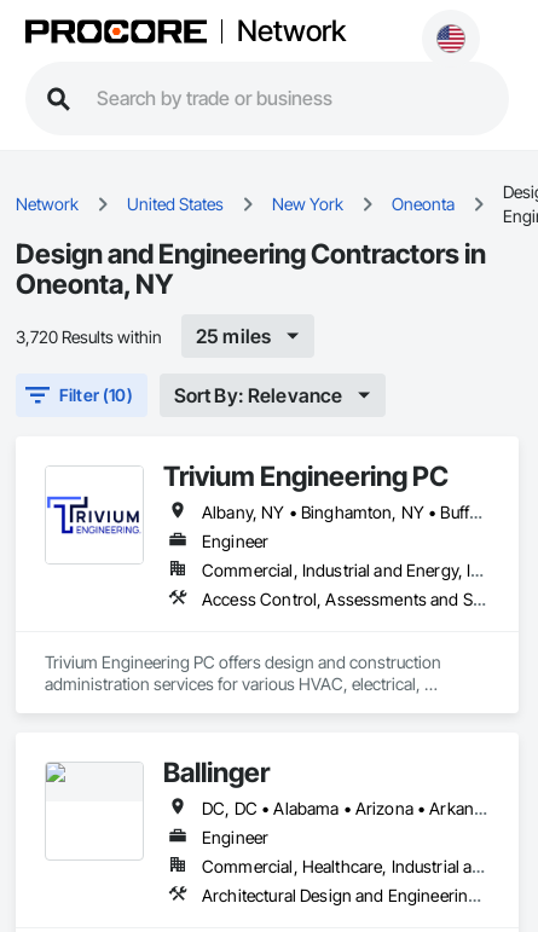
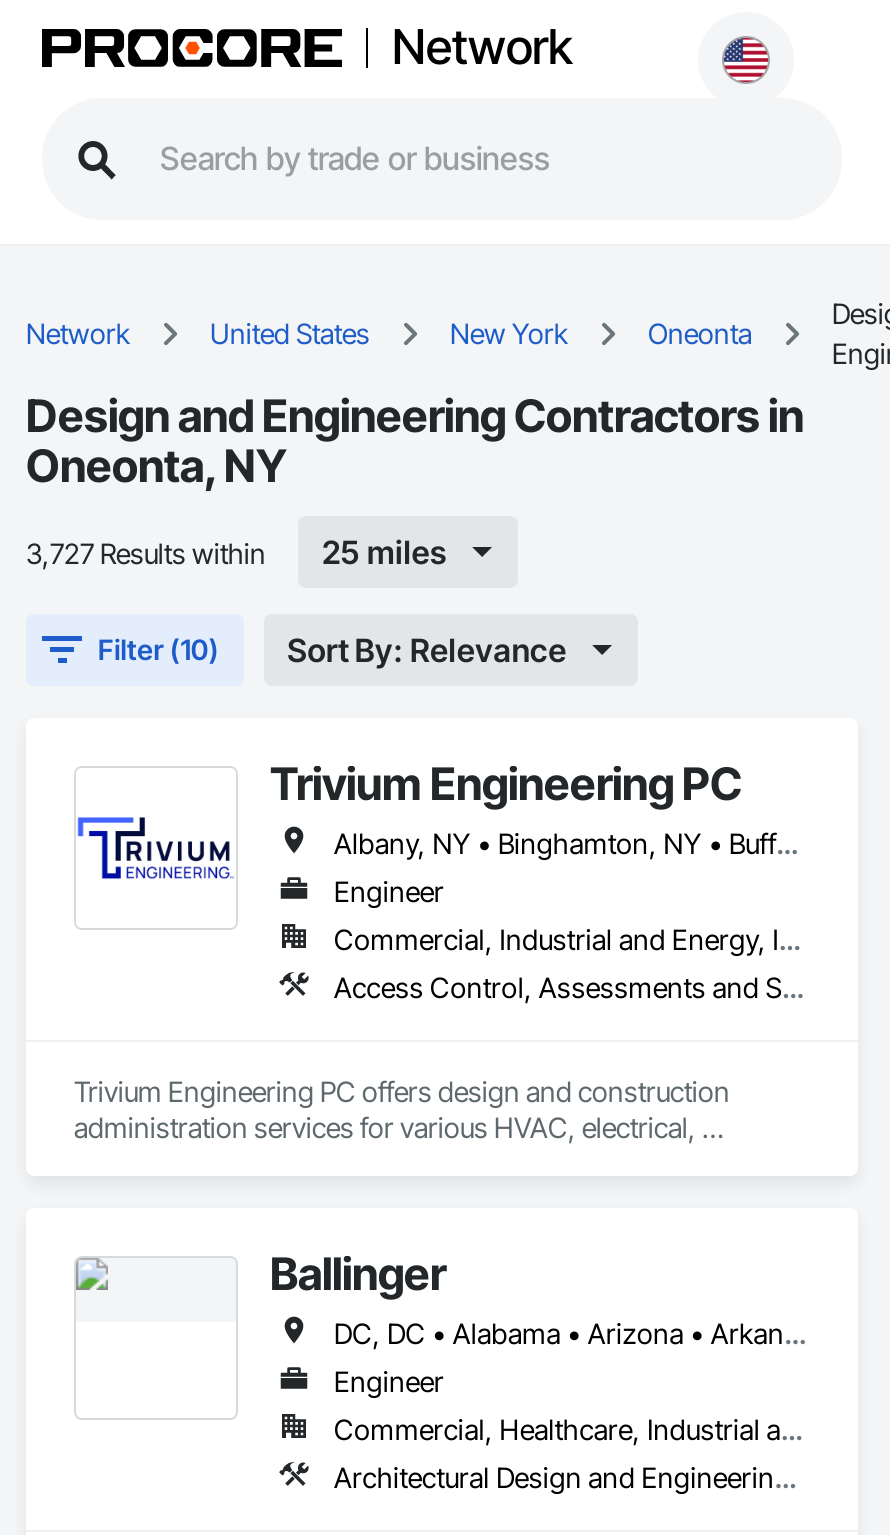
[16,326,162,346] 3,720 Results within -> [26,535,266,569] 3,727 Results within

